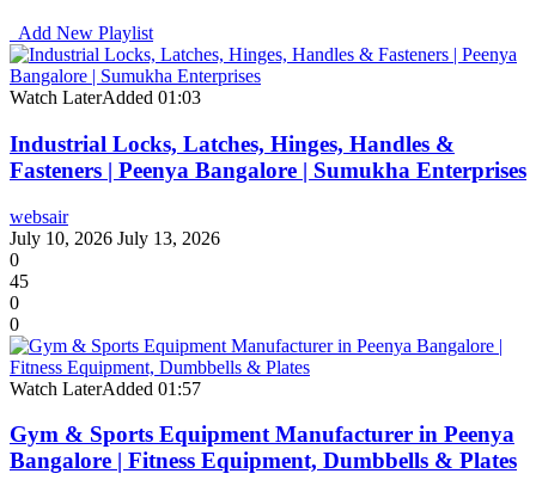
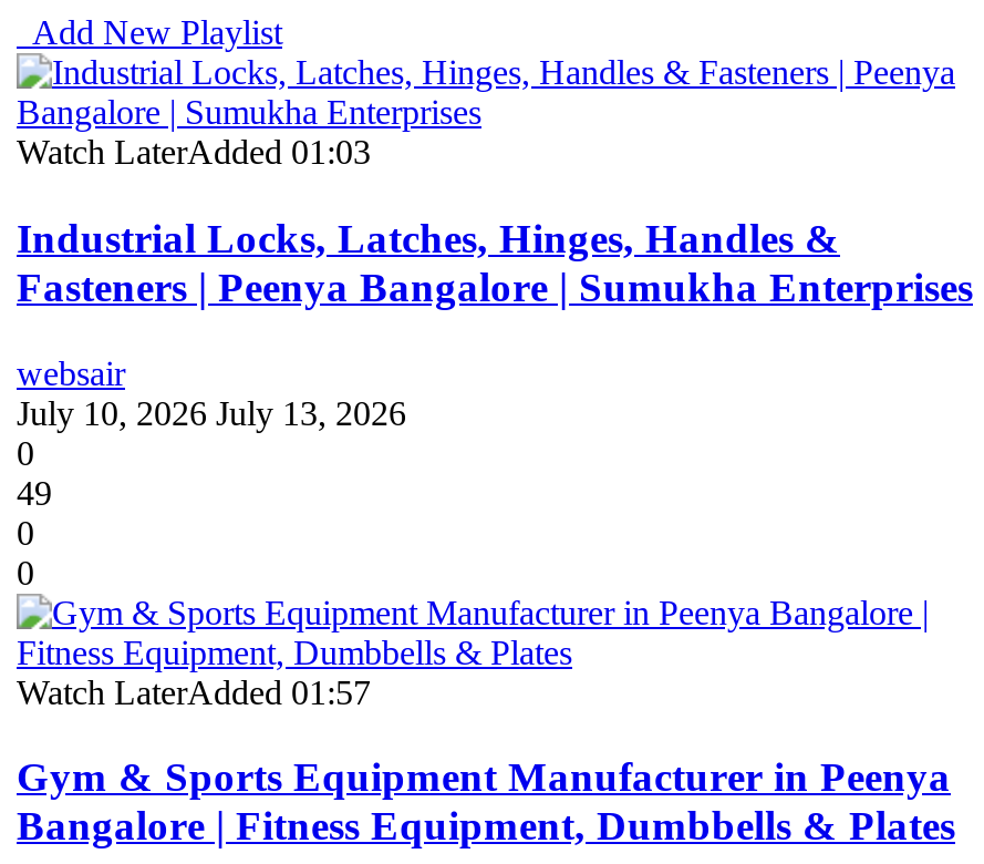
[10,271,29,291] 45 -> [17,473,52,511] 49

